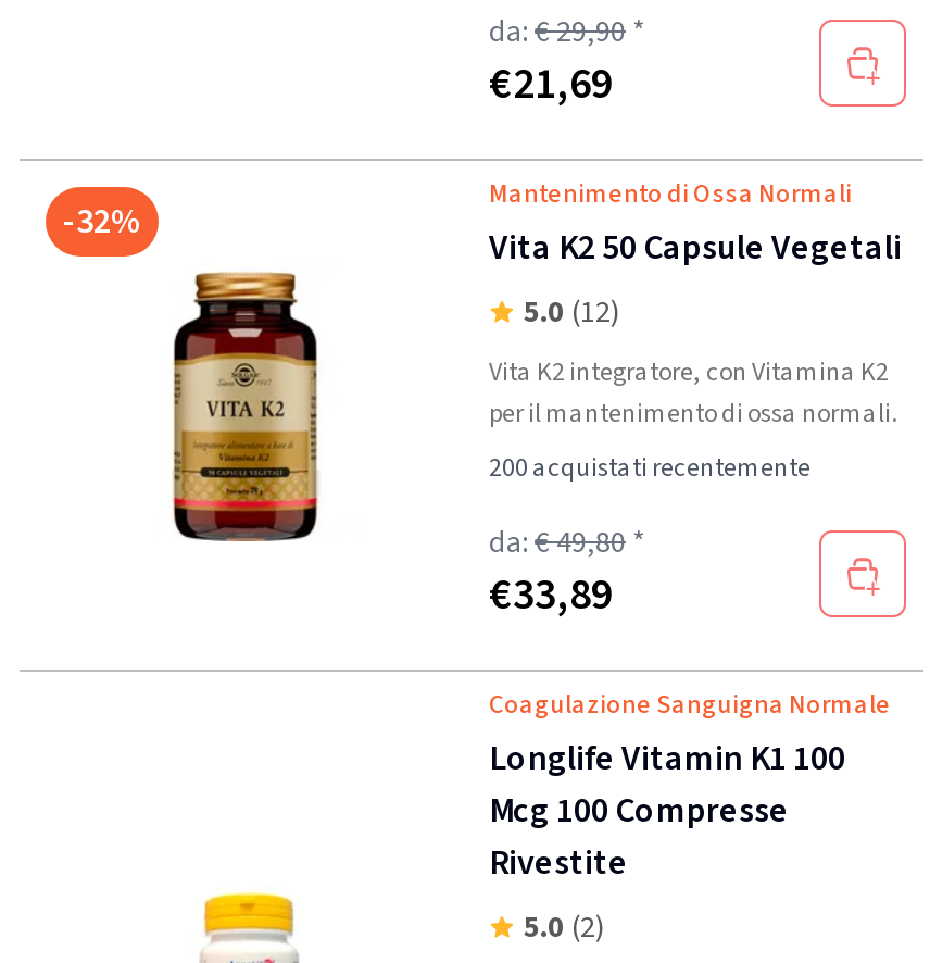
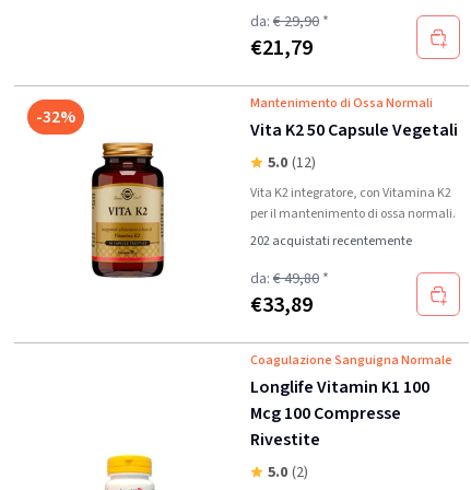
[489,54,613,115] €21,69 -> [250,33,313,63] €21,79
[489,450,810,487] 200 acquistati recentemente -> [250,232,412,250] 202 acquistati recentemente

